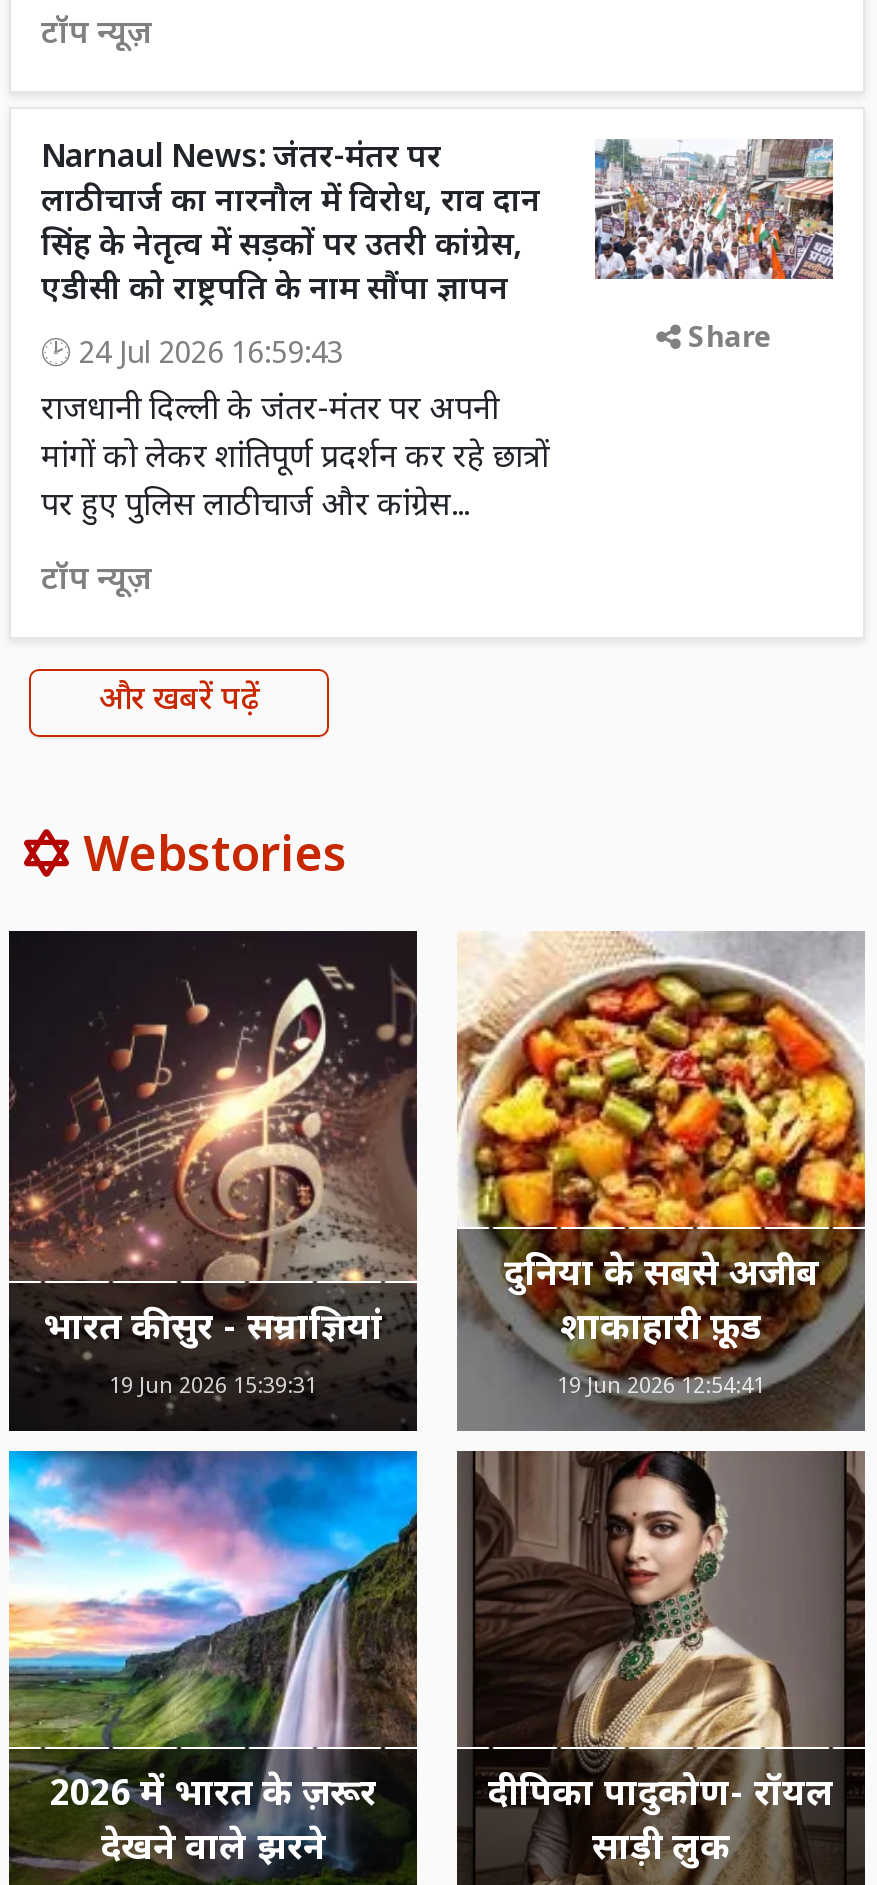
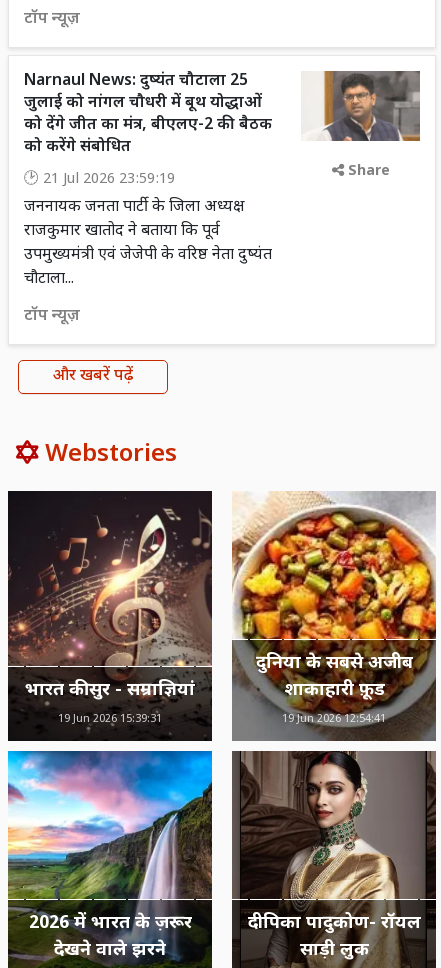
[41,139,833,313] [image] | Narnaul News: जंतर-मंतर पर | लाठीचार्ज का नारनौल में विरोध, राव दान | सिंह के नेतृत्व में सड़कों पर उतरी कांग्रेस, | एडीसी को राष्ट्रपति के नाम सौंपा ज्ञापन -> [24,70,420,158] [image] | Narnaul News: दुष्यंत चौटाला 25 | जुलाई को नांगल चौधरी में बूथ योद्धाओं | को देंगे जीत का मंत्र, बीएलए-2 की बैठक | को करेंगे संबोधित
[41,337,549,529] 24 Jul 2026 16:59:43 | राजधानी दिल्ली के जंतर-मंतर पर अपनी | मांगों को लेकर शांतिपूर्ण प्रदर्शन कर रहे छात्रों | पर हुए पुलिस लाठीचार्ज और कांग्रेस... -> [24,170,272,290] 21 Jul 2026 23:59:19 | जननायक जनता पार्टी के जिला अध्यक्ष | राजकुमार खातोद ने बताया कि पूर्व | उपमुख्यमंत्री एवं जेजेपी के वरिष्ठ नेता दुष्यंत | चौटाला...

